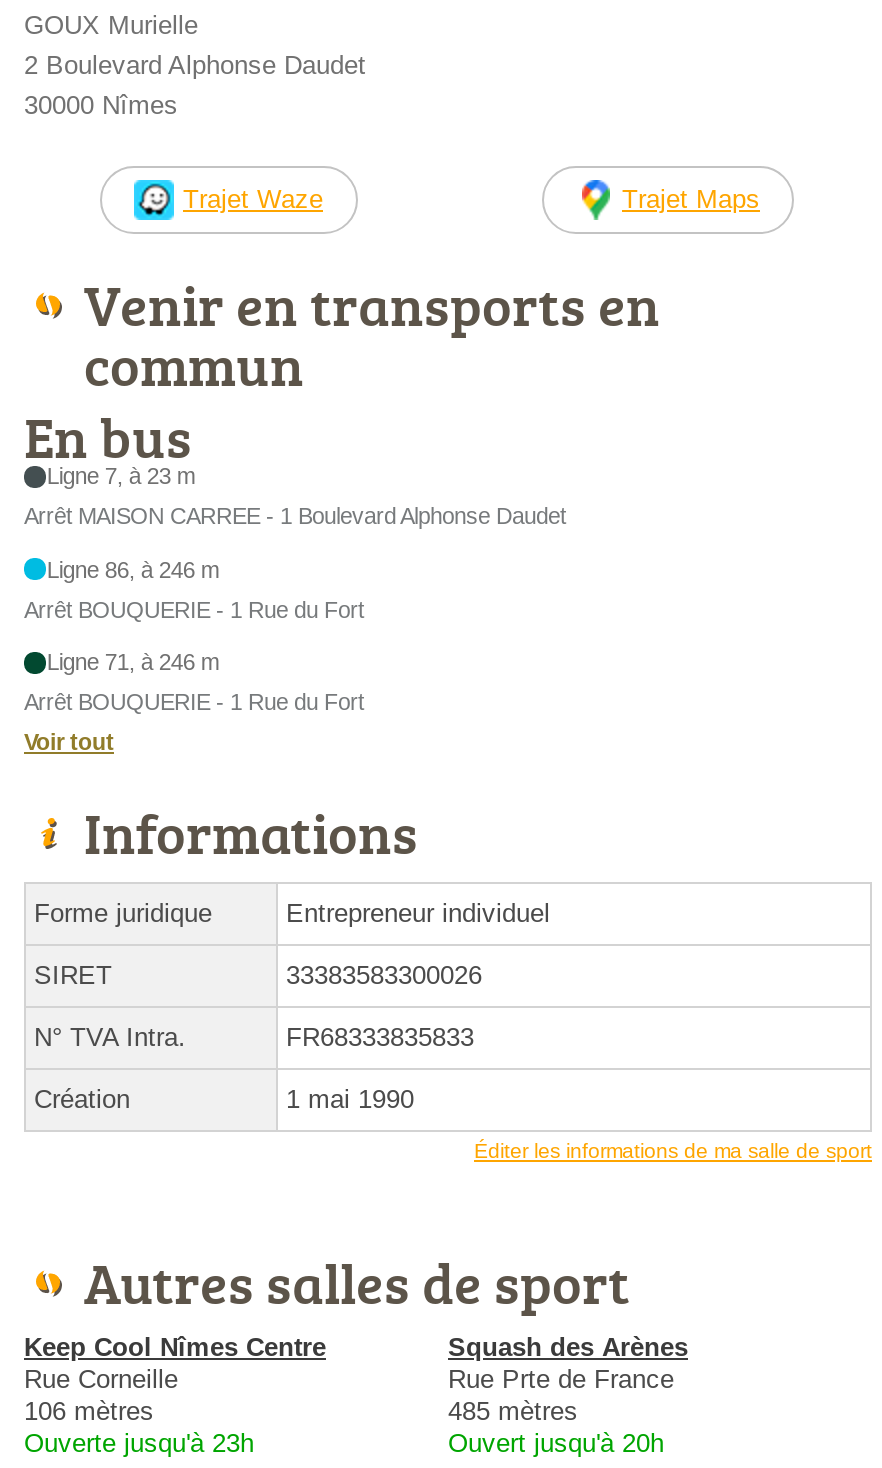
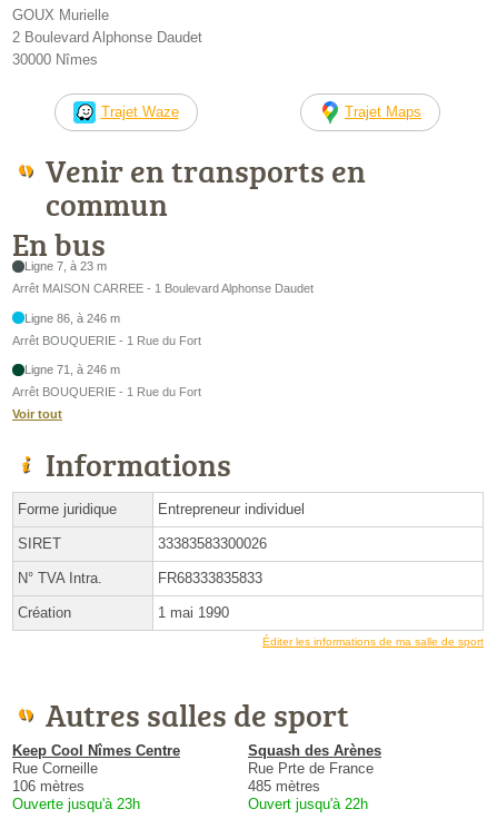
[448,1428,664,1458] Ouvert jusqu'à 20h -> [248,796,368,813] Ouvert jusqu'à 22h

